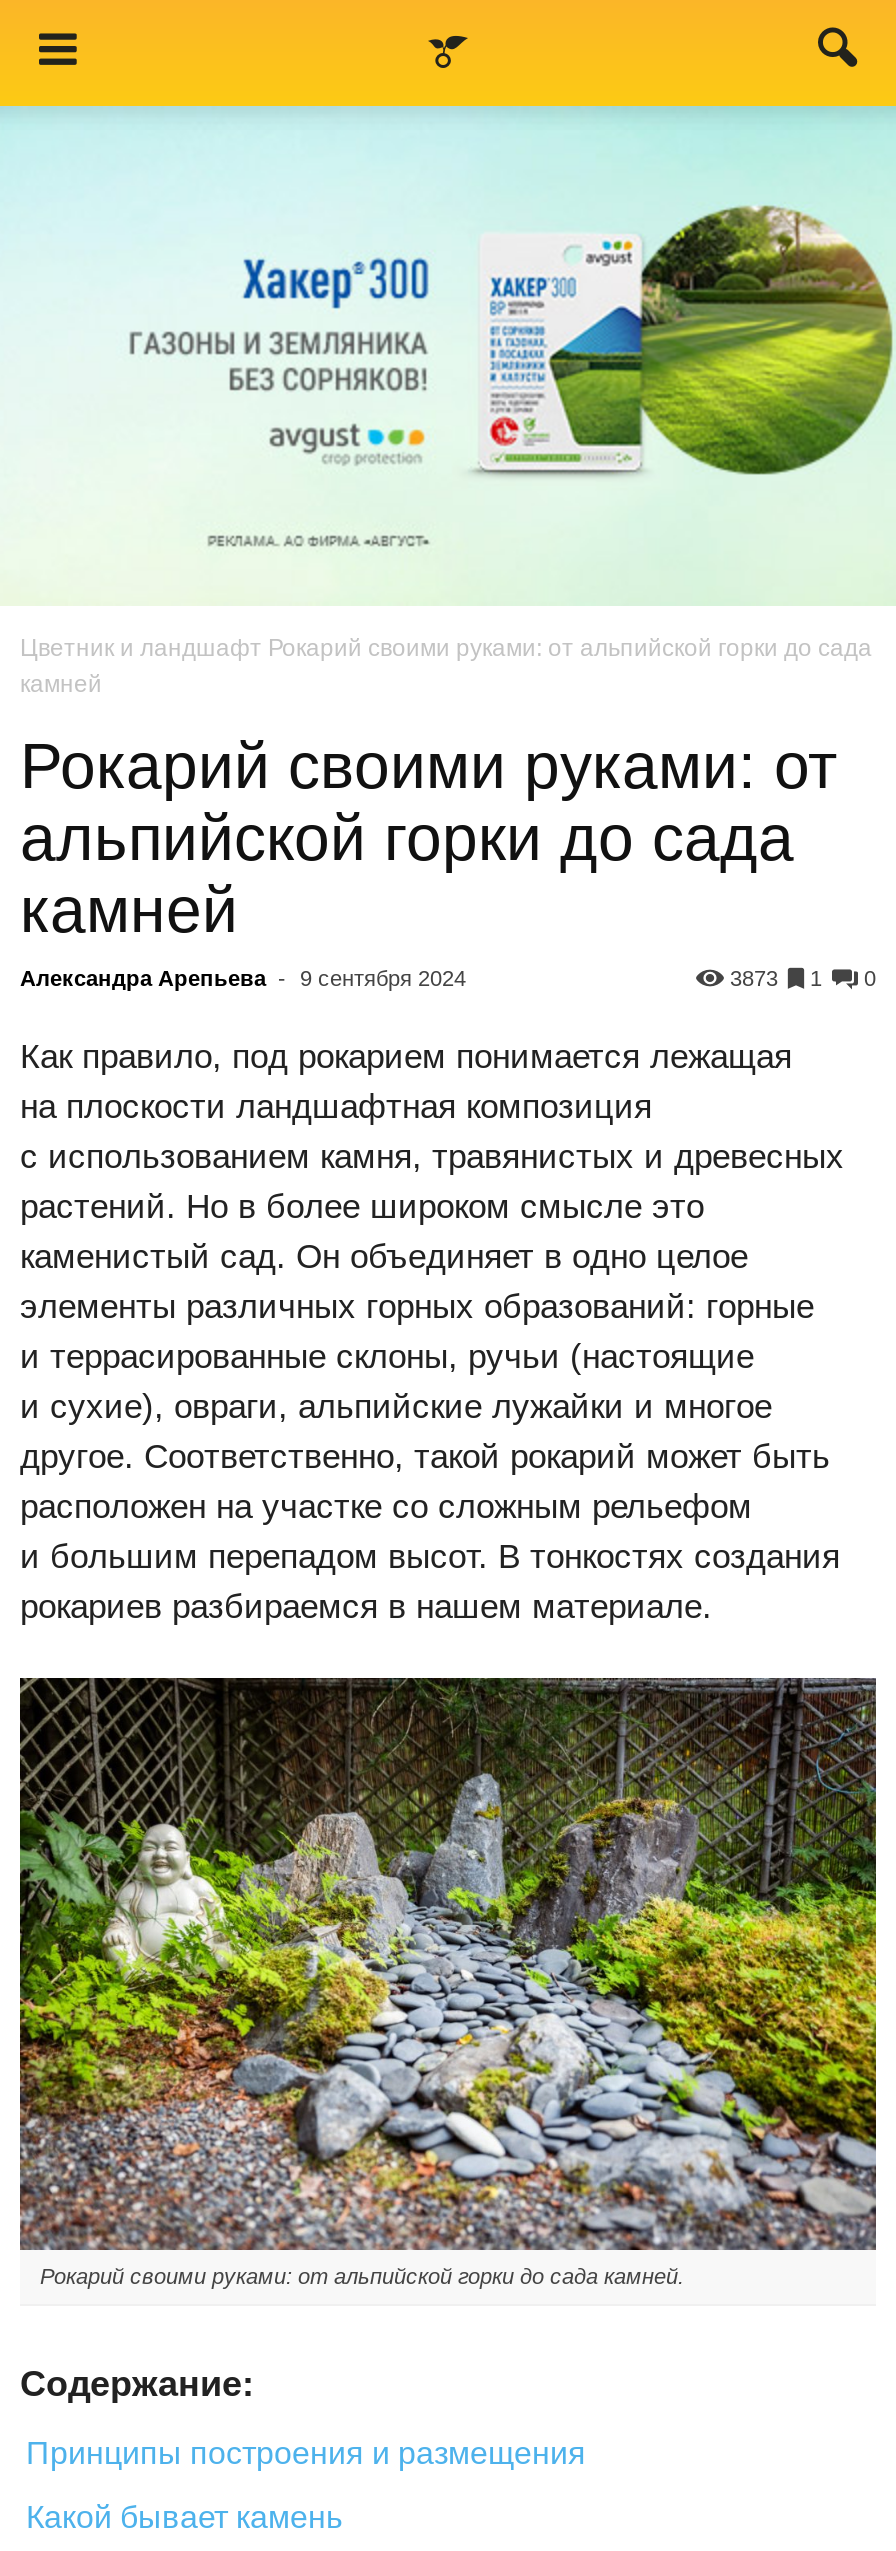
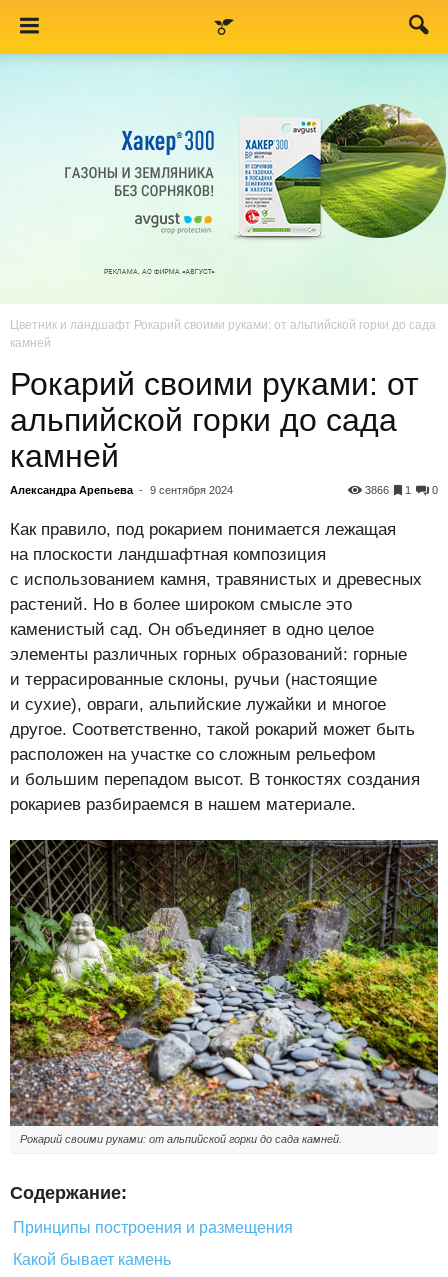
[730,966,876,990] 3873 1 0 -> [365,484,438,496] 3866 1 0

